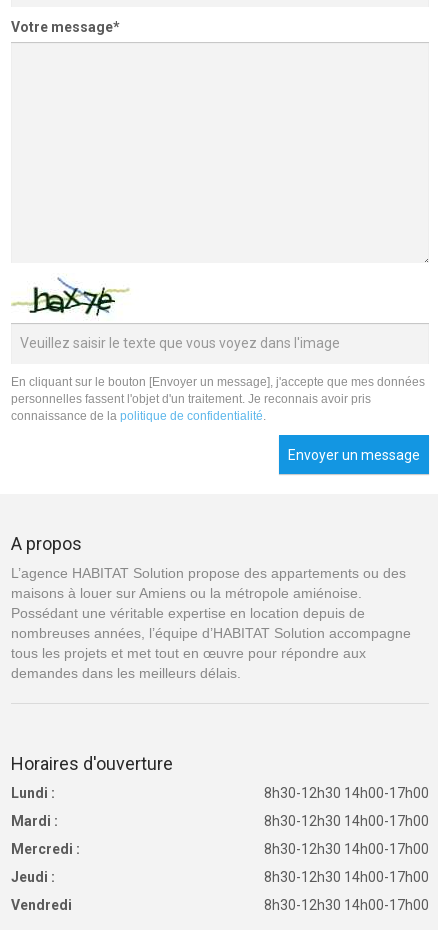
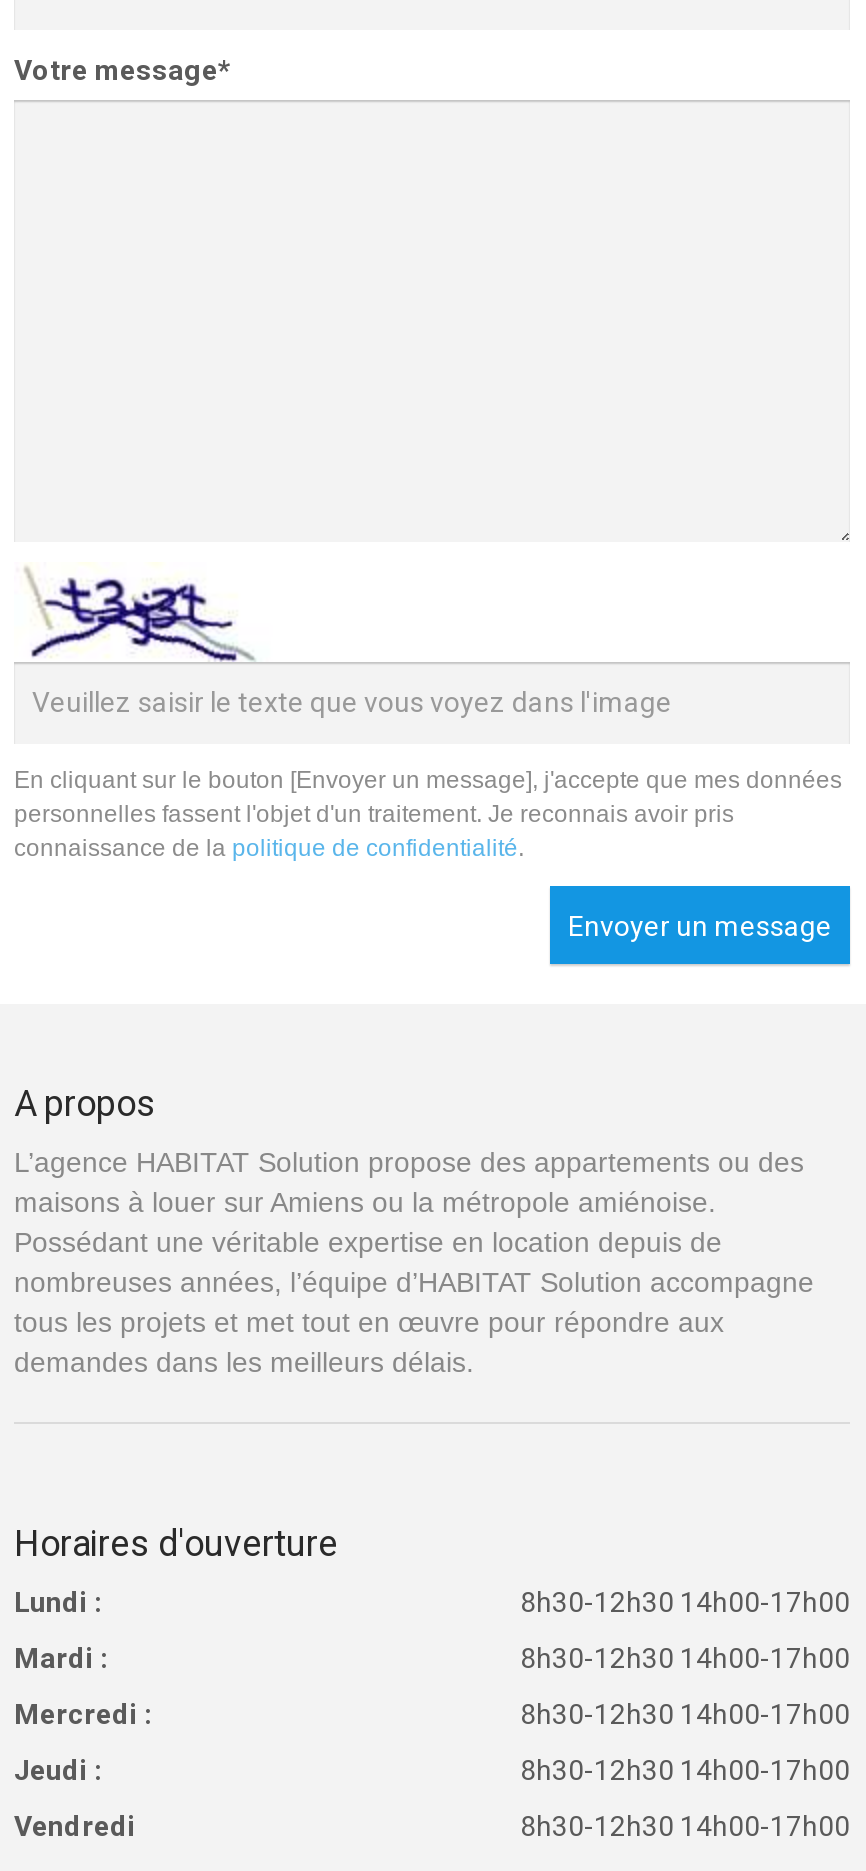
[11,276,131,323] [image] -> [16,564,256,664] [image]

